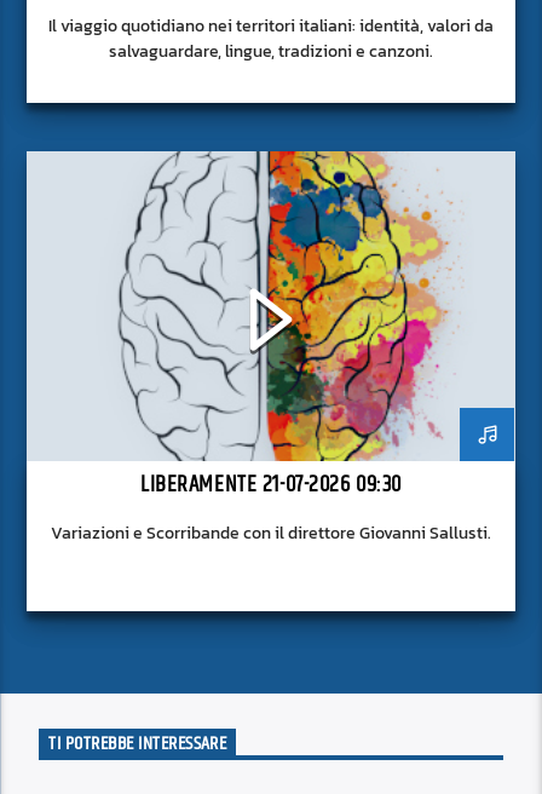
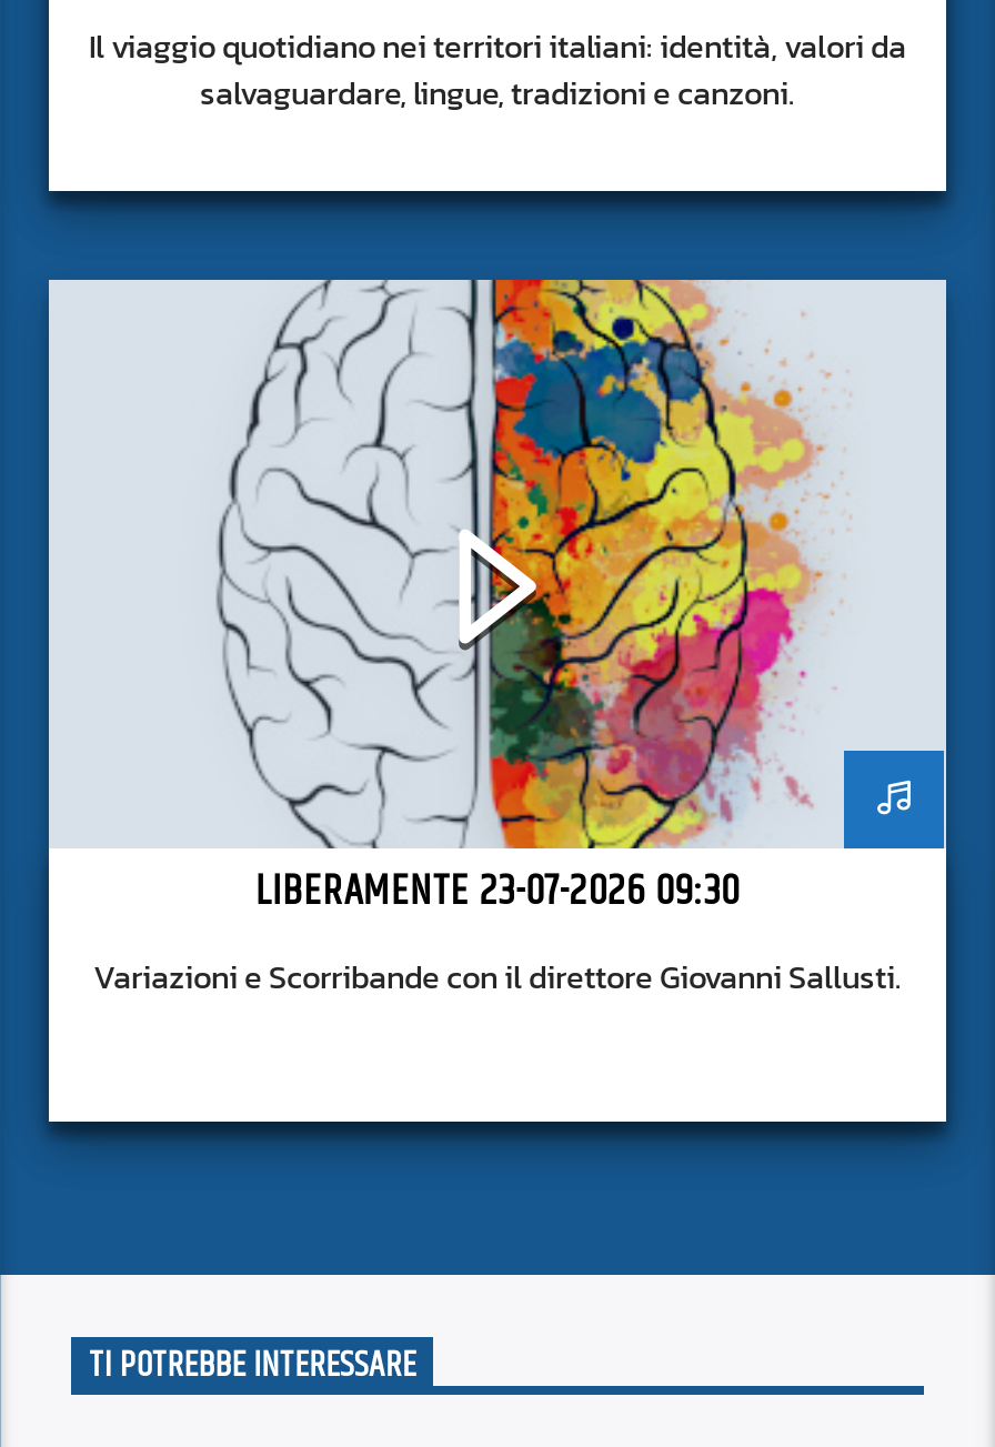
[140,468,402,503] LIBERAMENTE 21-07-2026 09:30 -> [255,859,740,924] LIBERAMENTE 23-07-2026 09:30

